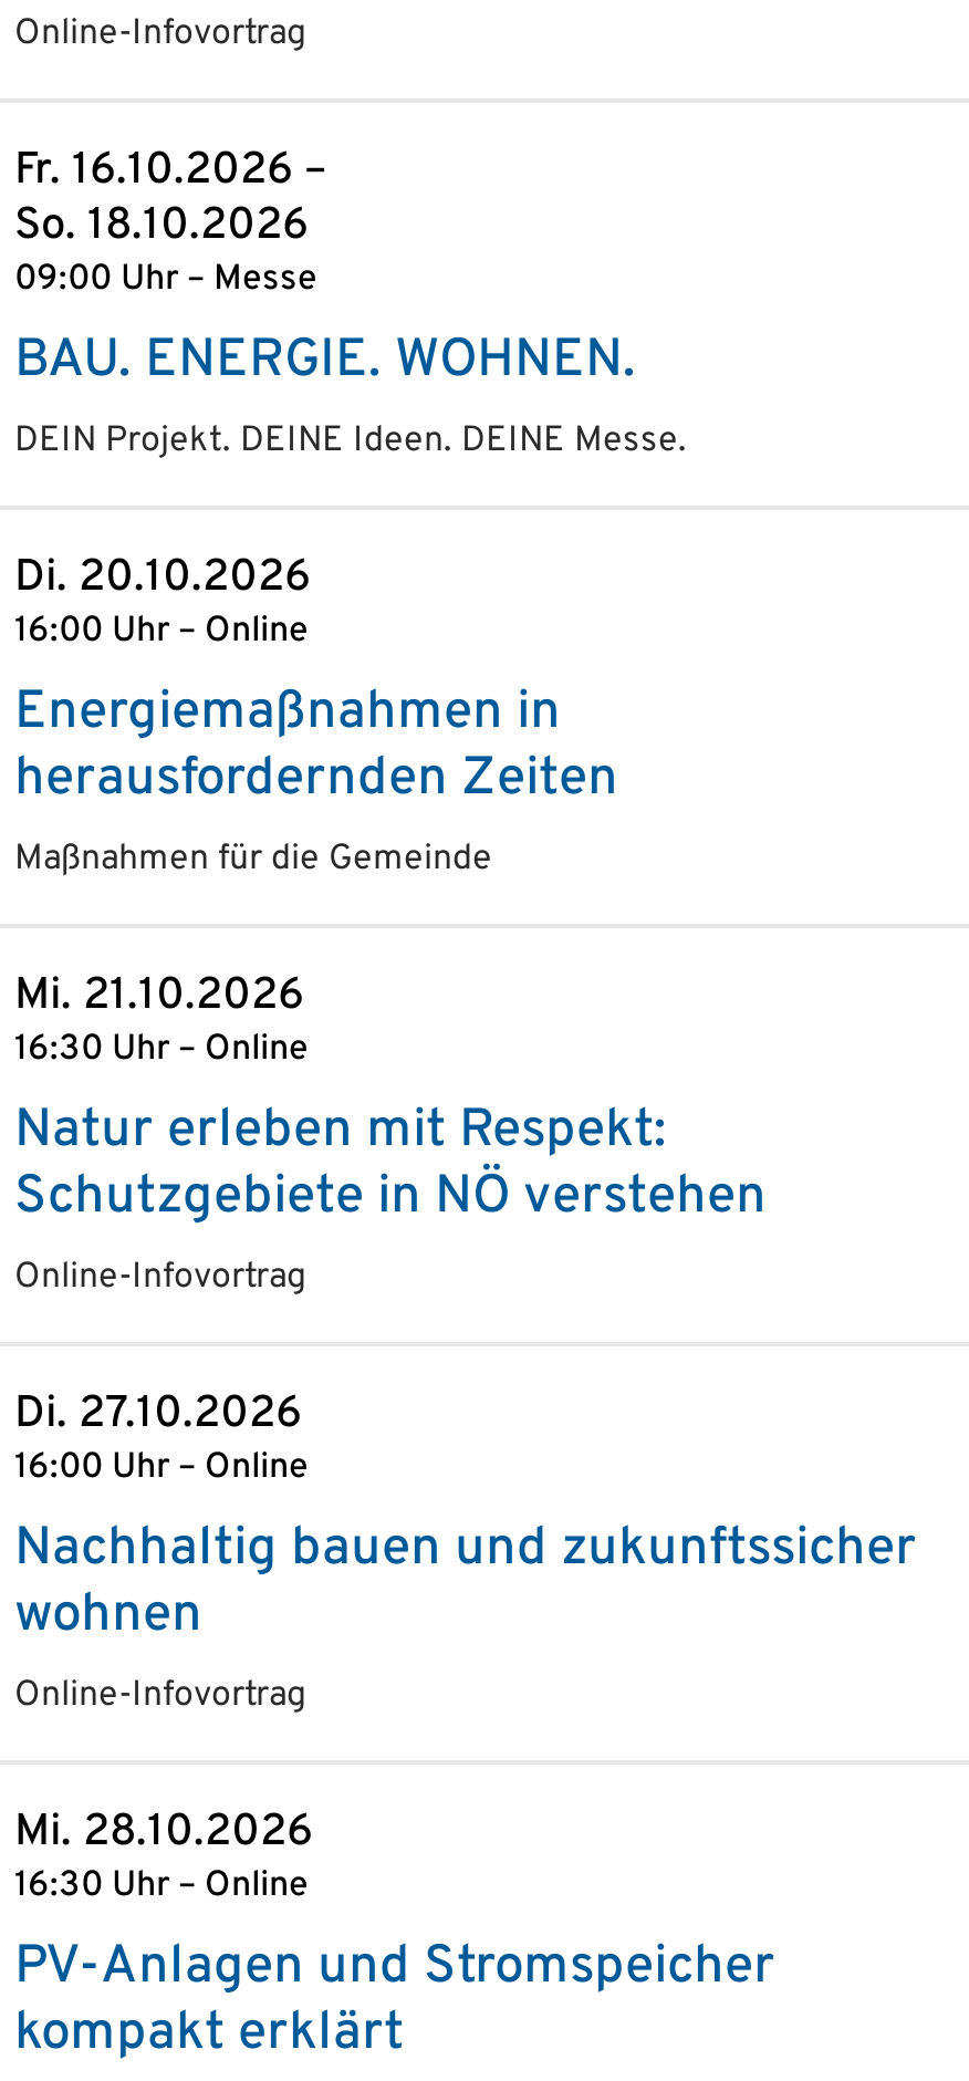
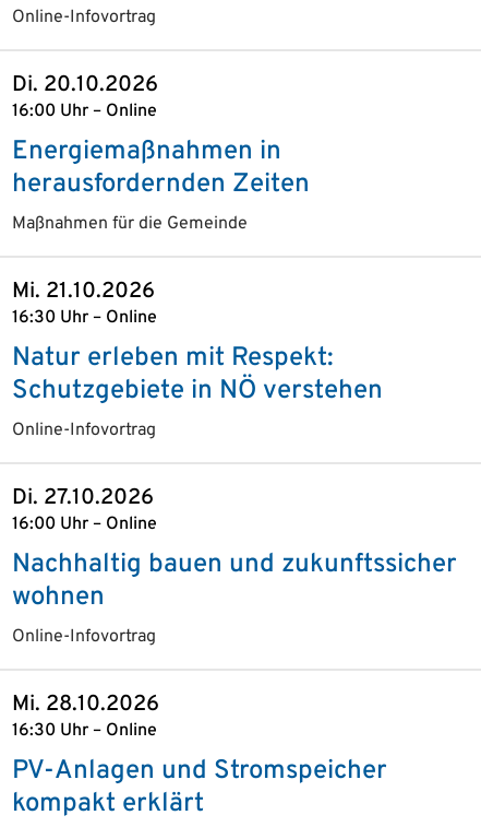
[14,143,687,464] Fr. 16.10.2026 – | So. 18.10.2026 | 09:00 Uhr – Messe | BAU. ENERGIE. WOHNEN. | DEIN Projekt. DEINE Ideen. DEINE Messe. -> none

